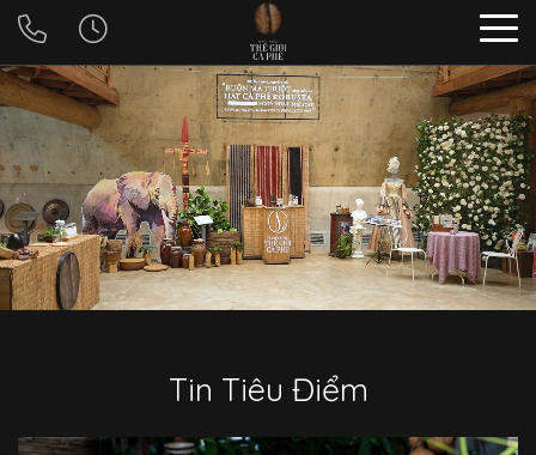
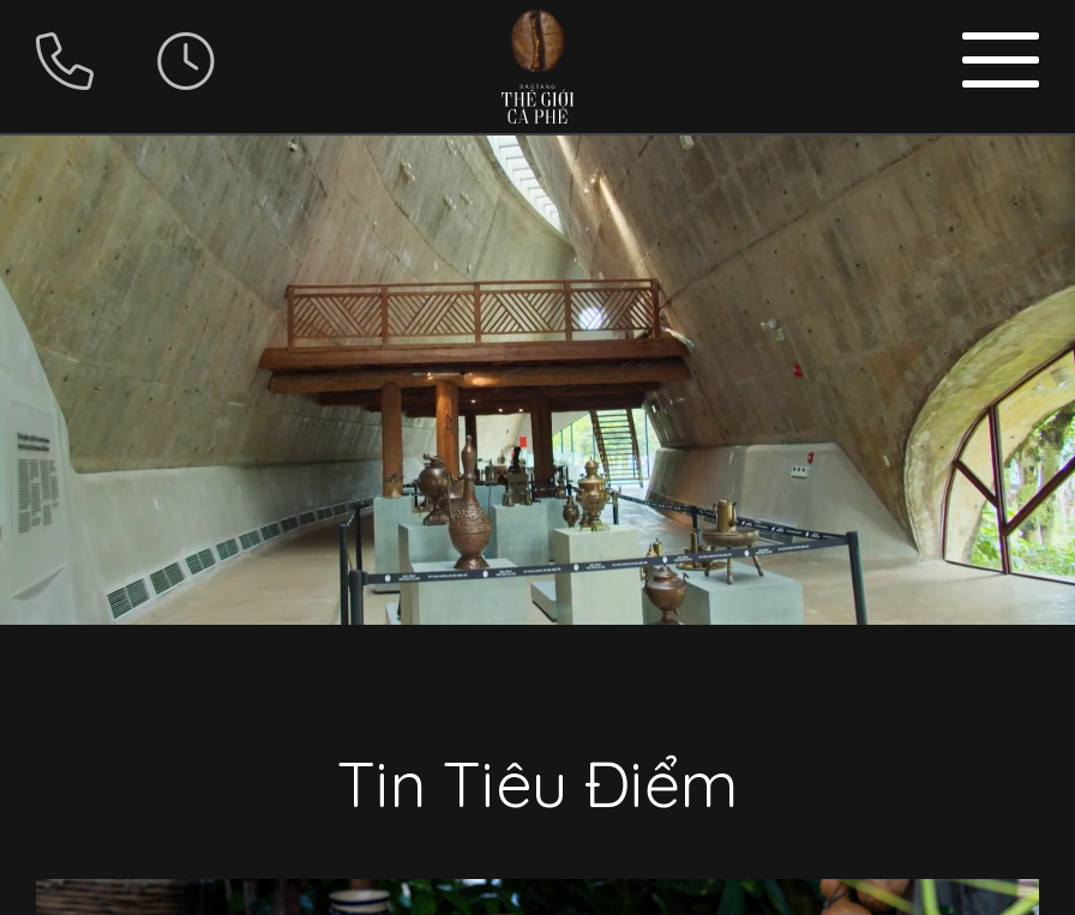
[4,65,532,311] [image] -> [7,133,1068,627] [image]

